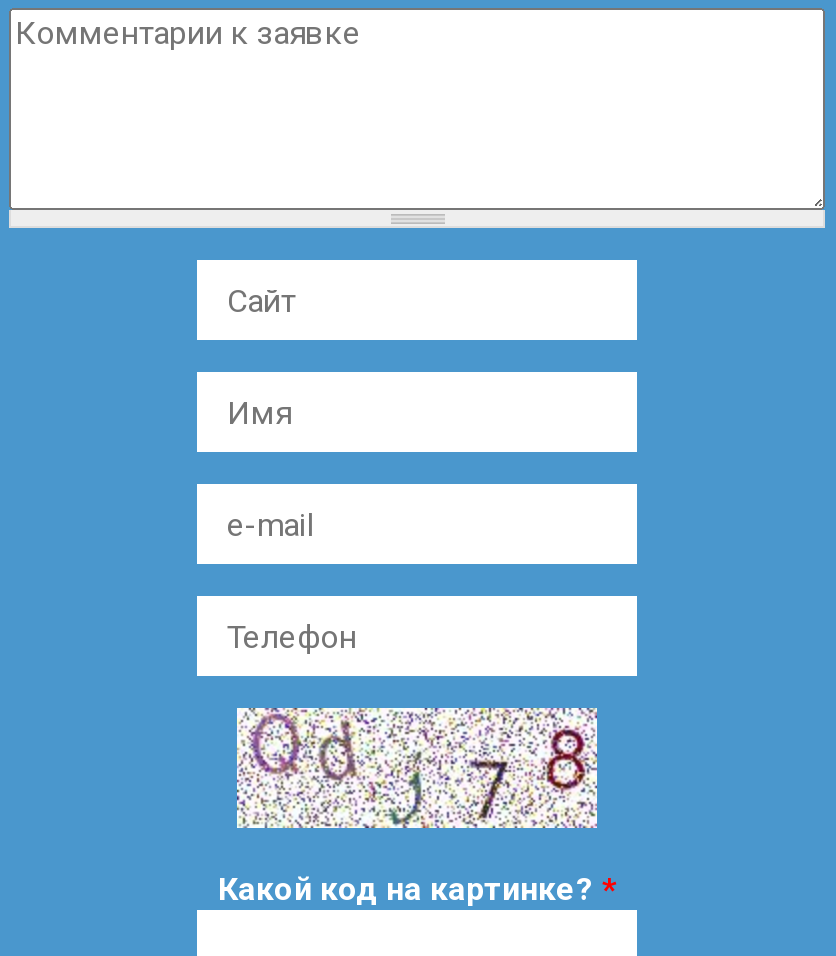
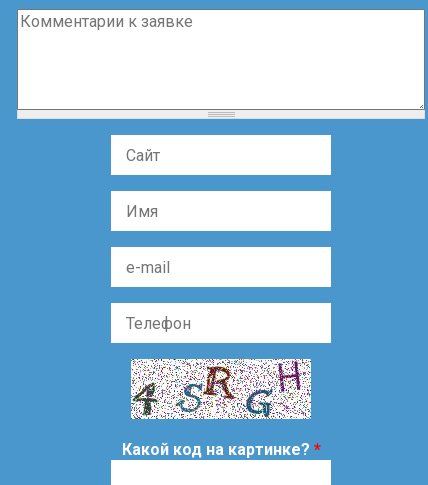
[237,706,597,830] [image] -> [131,358,311,420] [image]

